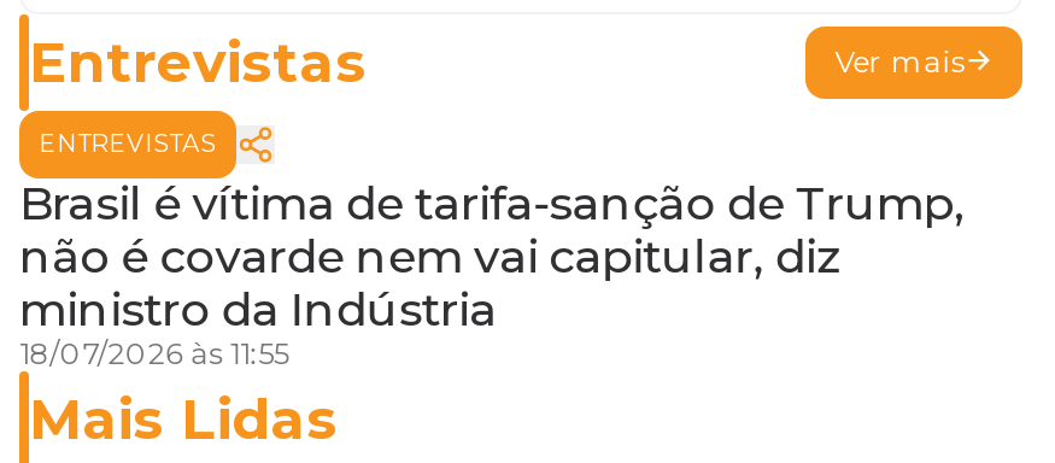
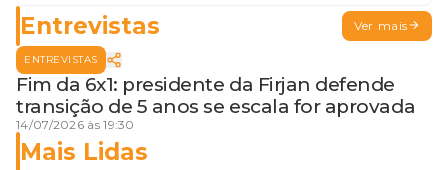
[19,177,965,373] Brasil é vítima de tarifa-sanção de Trump, | não é covarde nem vai capitular, diz | ministro da Indústria | 18/07/2026 às 11:55 -> [16,73,415,132] Fim da 6x1: presidente da Firjan defende | transição de 5 anos se escala for aprovada | 14/07/2026 às 19:30

